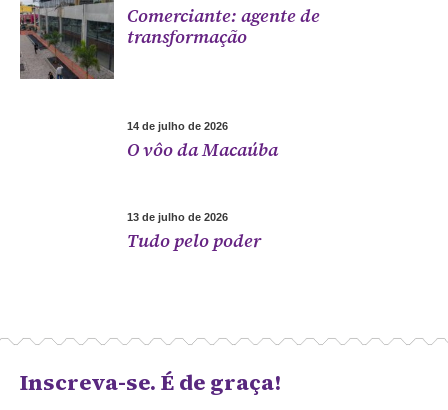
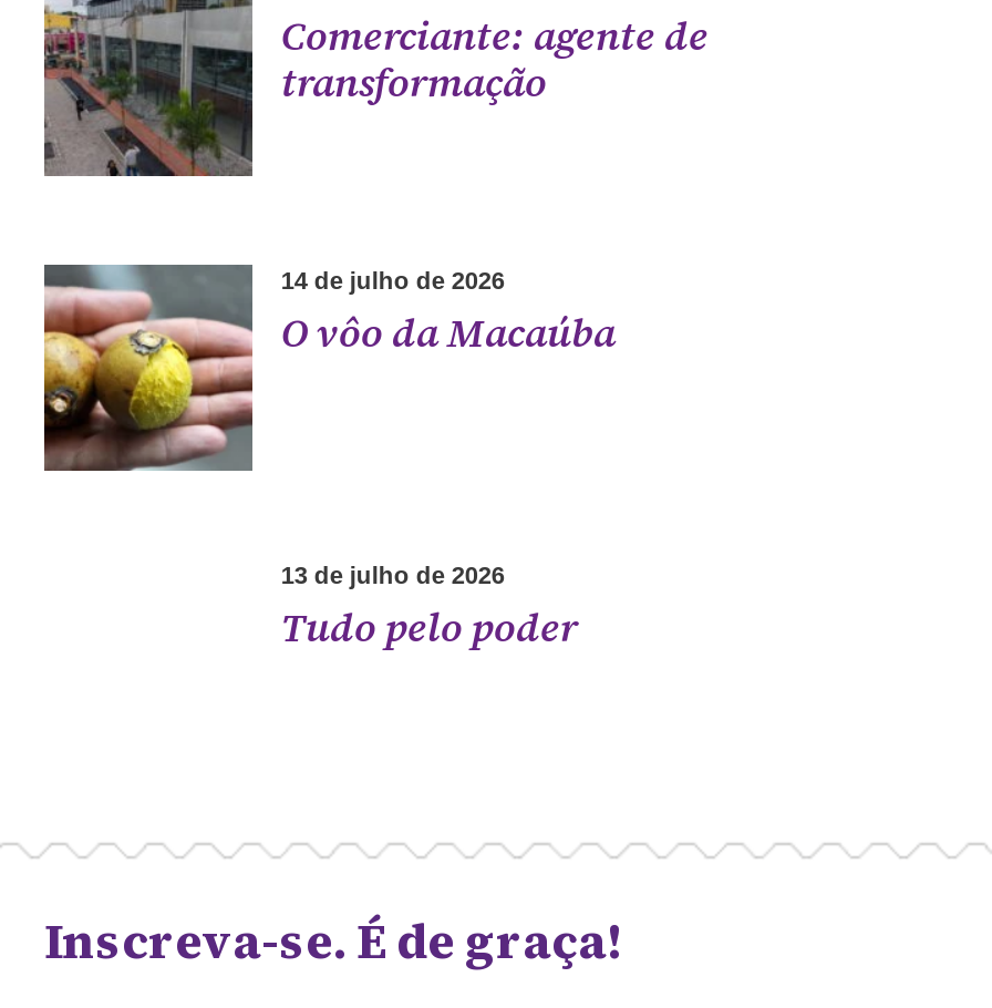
none -> [42,261,255,474] [image]

